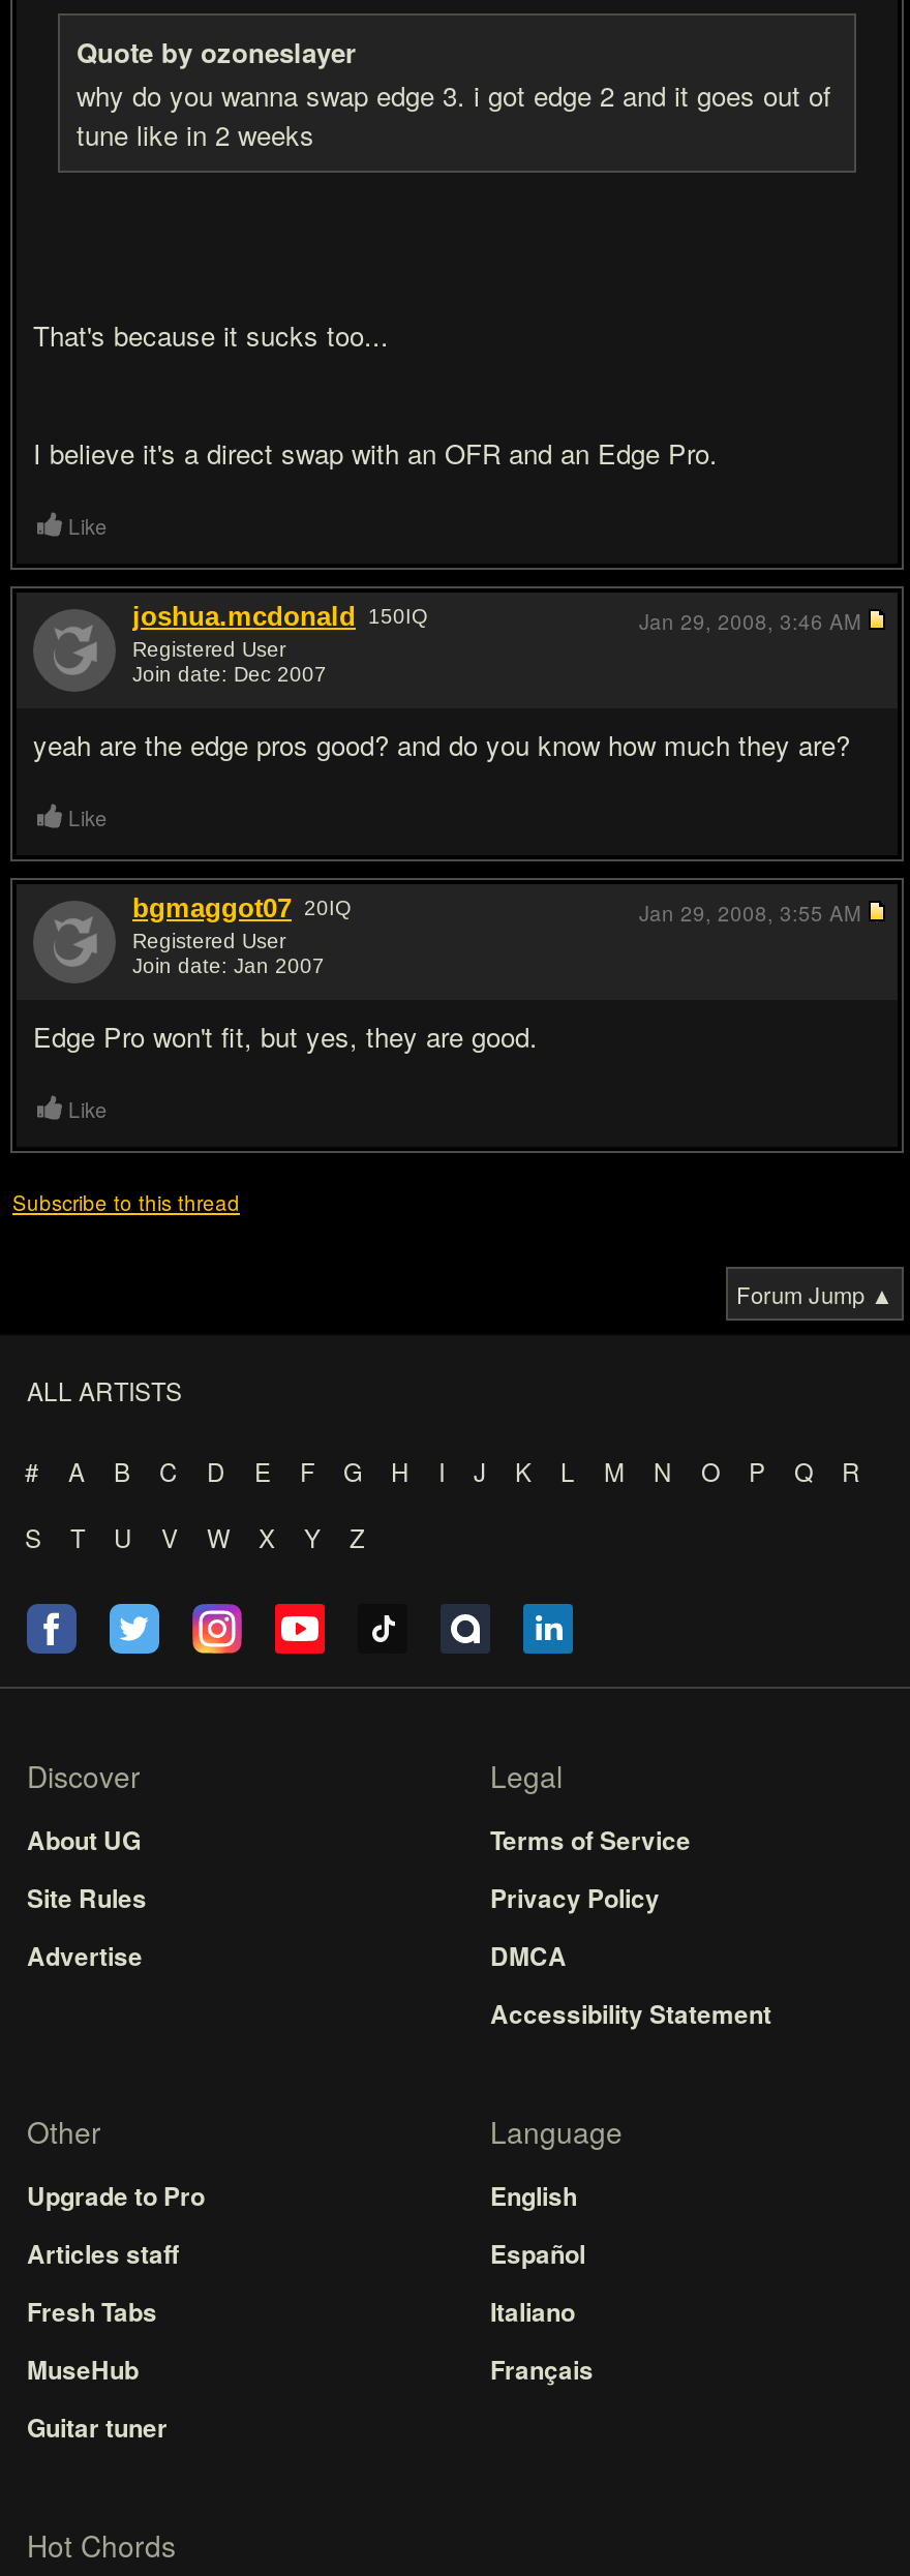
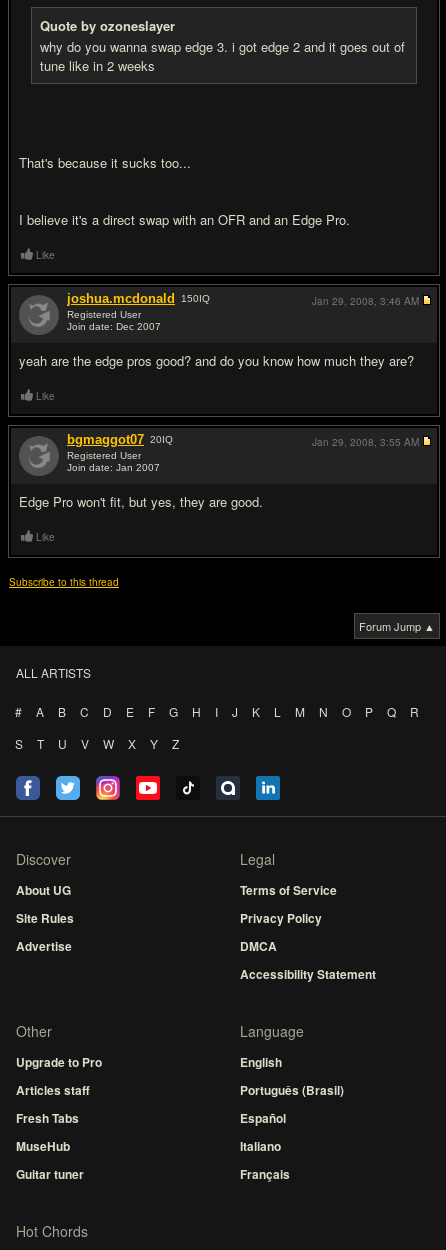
moved [490,2235,594,2388] -> [240,1109,290,1183]: Español | Italiano | Français
none -> [240,1081,344,1099] Português (Brasil)

